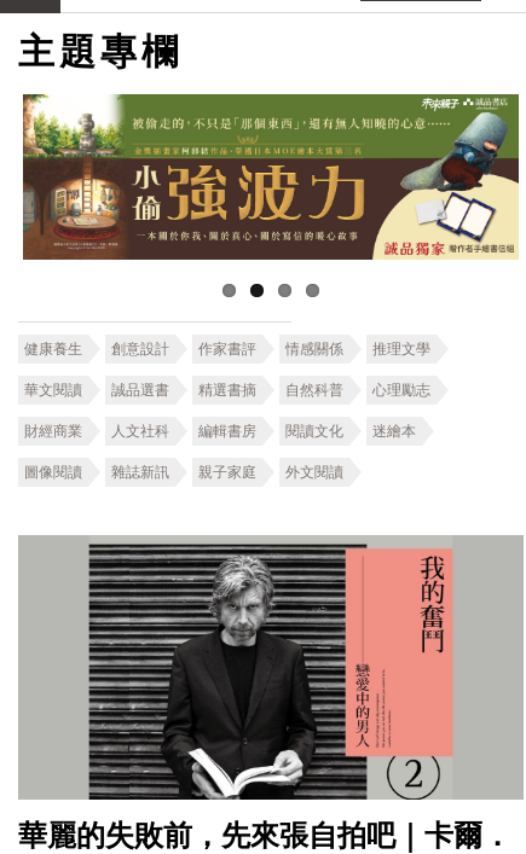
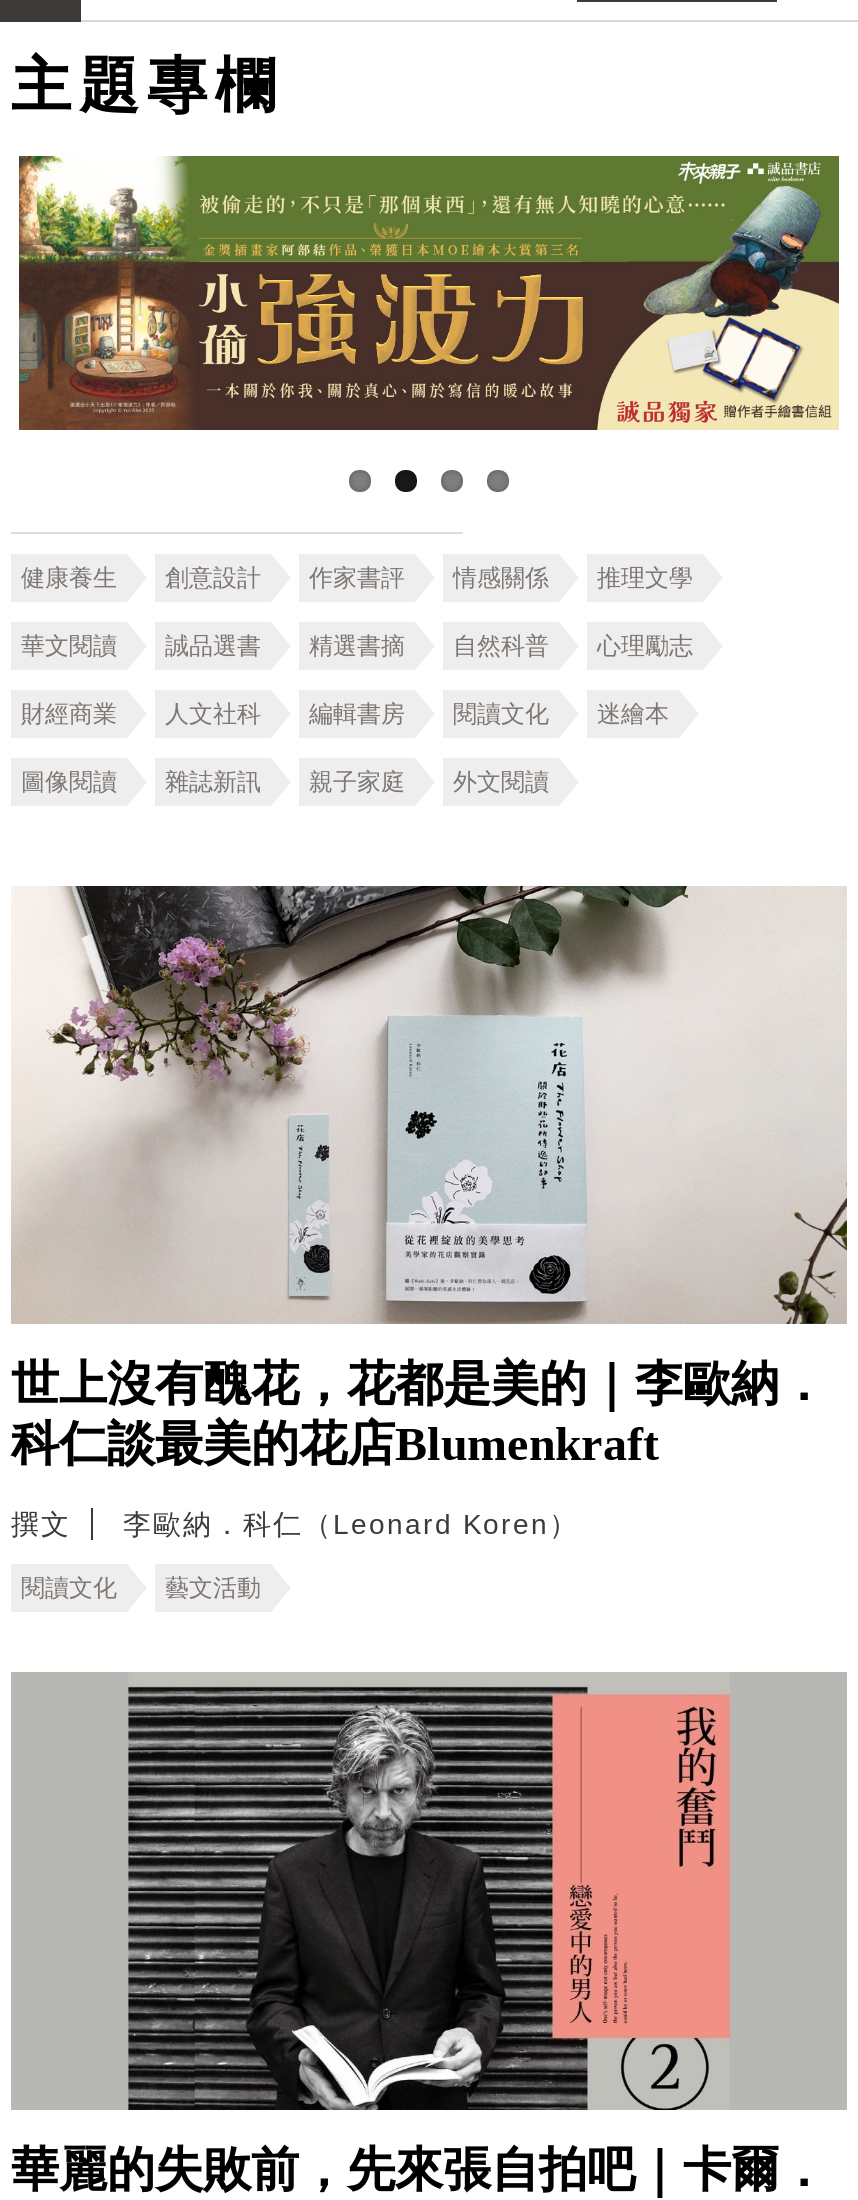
none -> [11,884,847,1601] [image] | 世上沒有醜花，花都是美的｜李歐納． | 科仁談最美的花店Blumenkraft | 撰文 | 李歐納．科仁（Leonard Koren） | 閱讀文化 | 藝文活動

